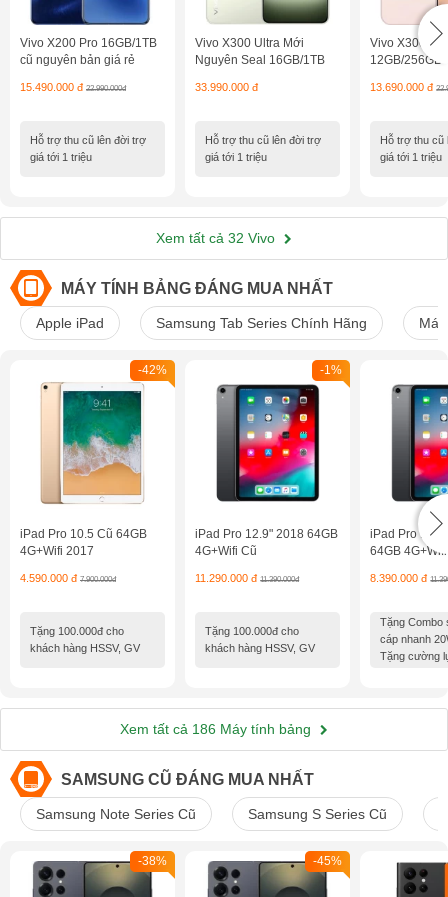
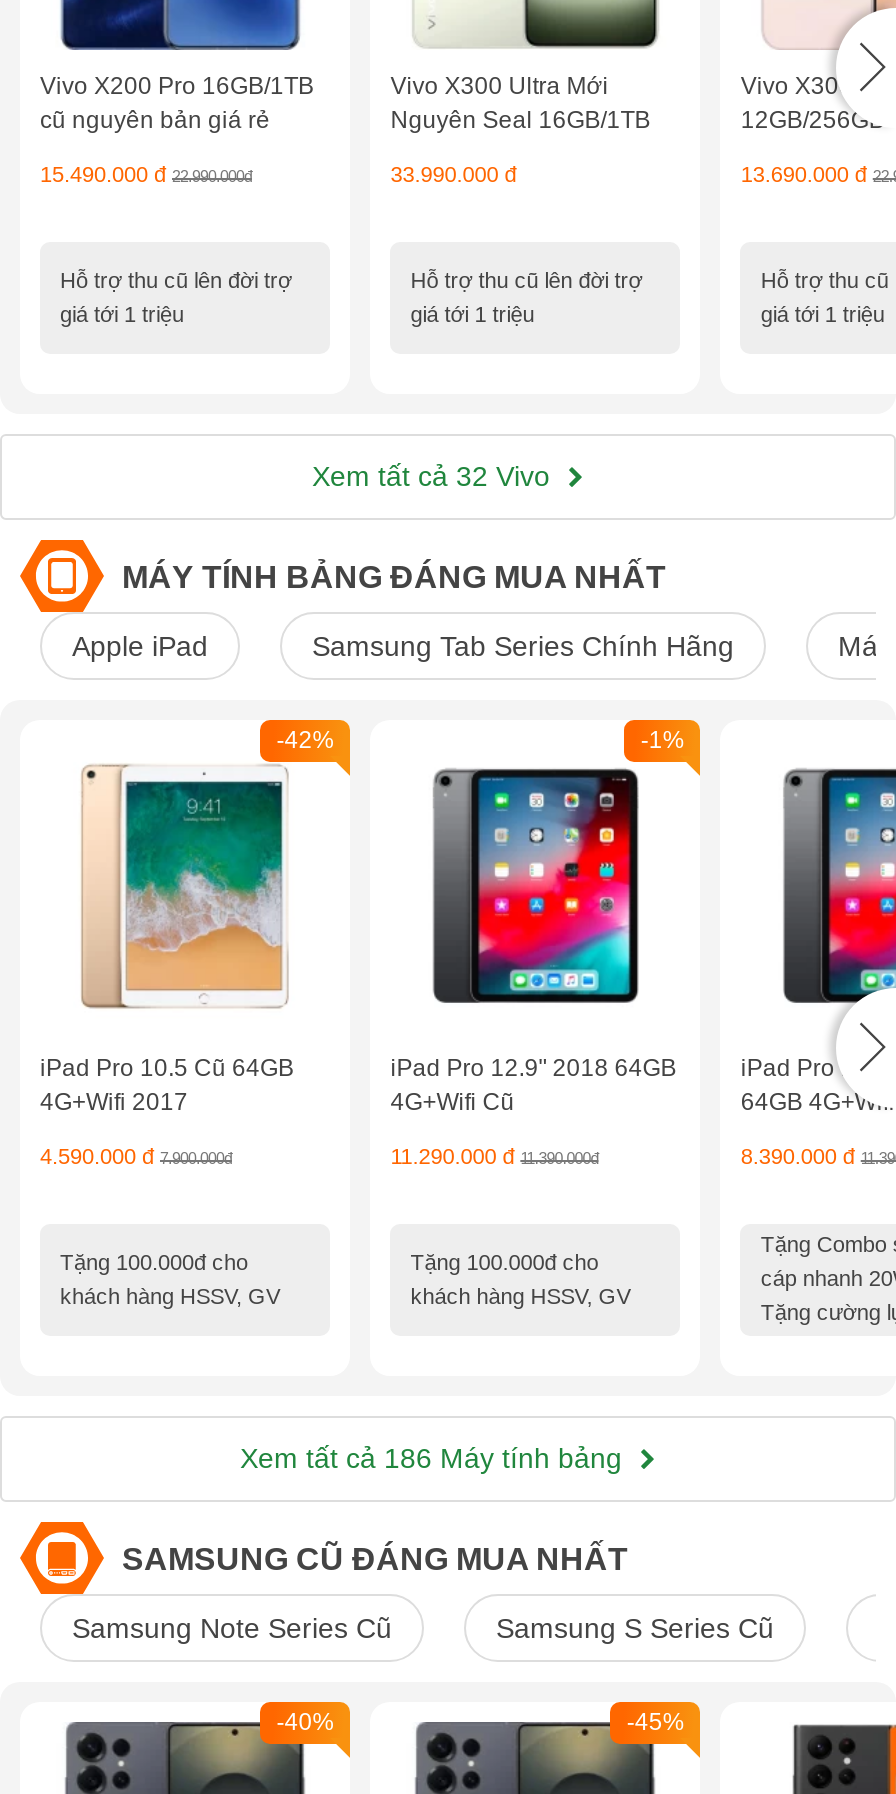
[138,854,167,868] -38% -> [276,1707,334,1735] -40%

